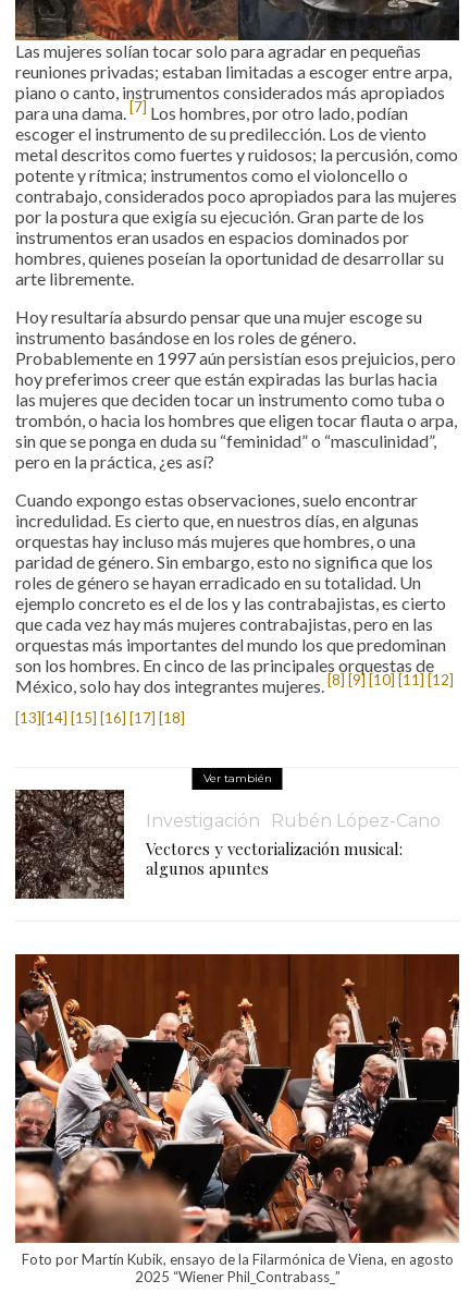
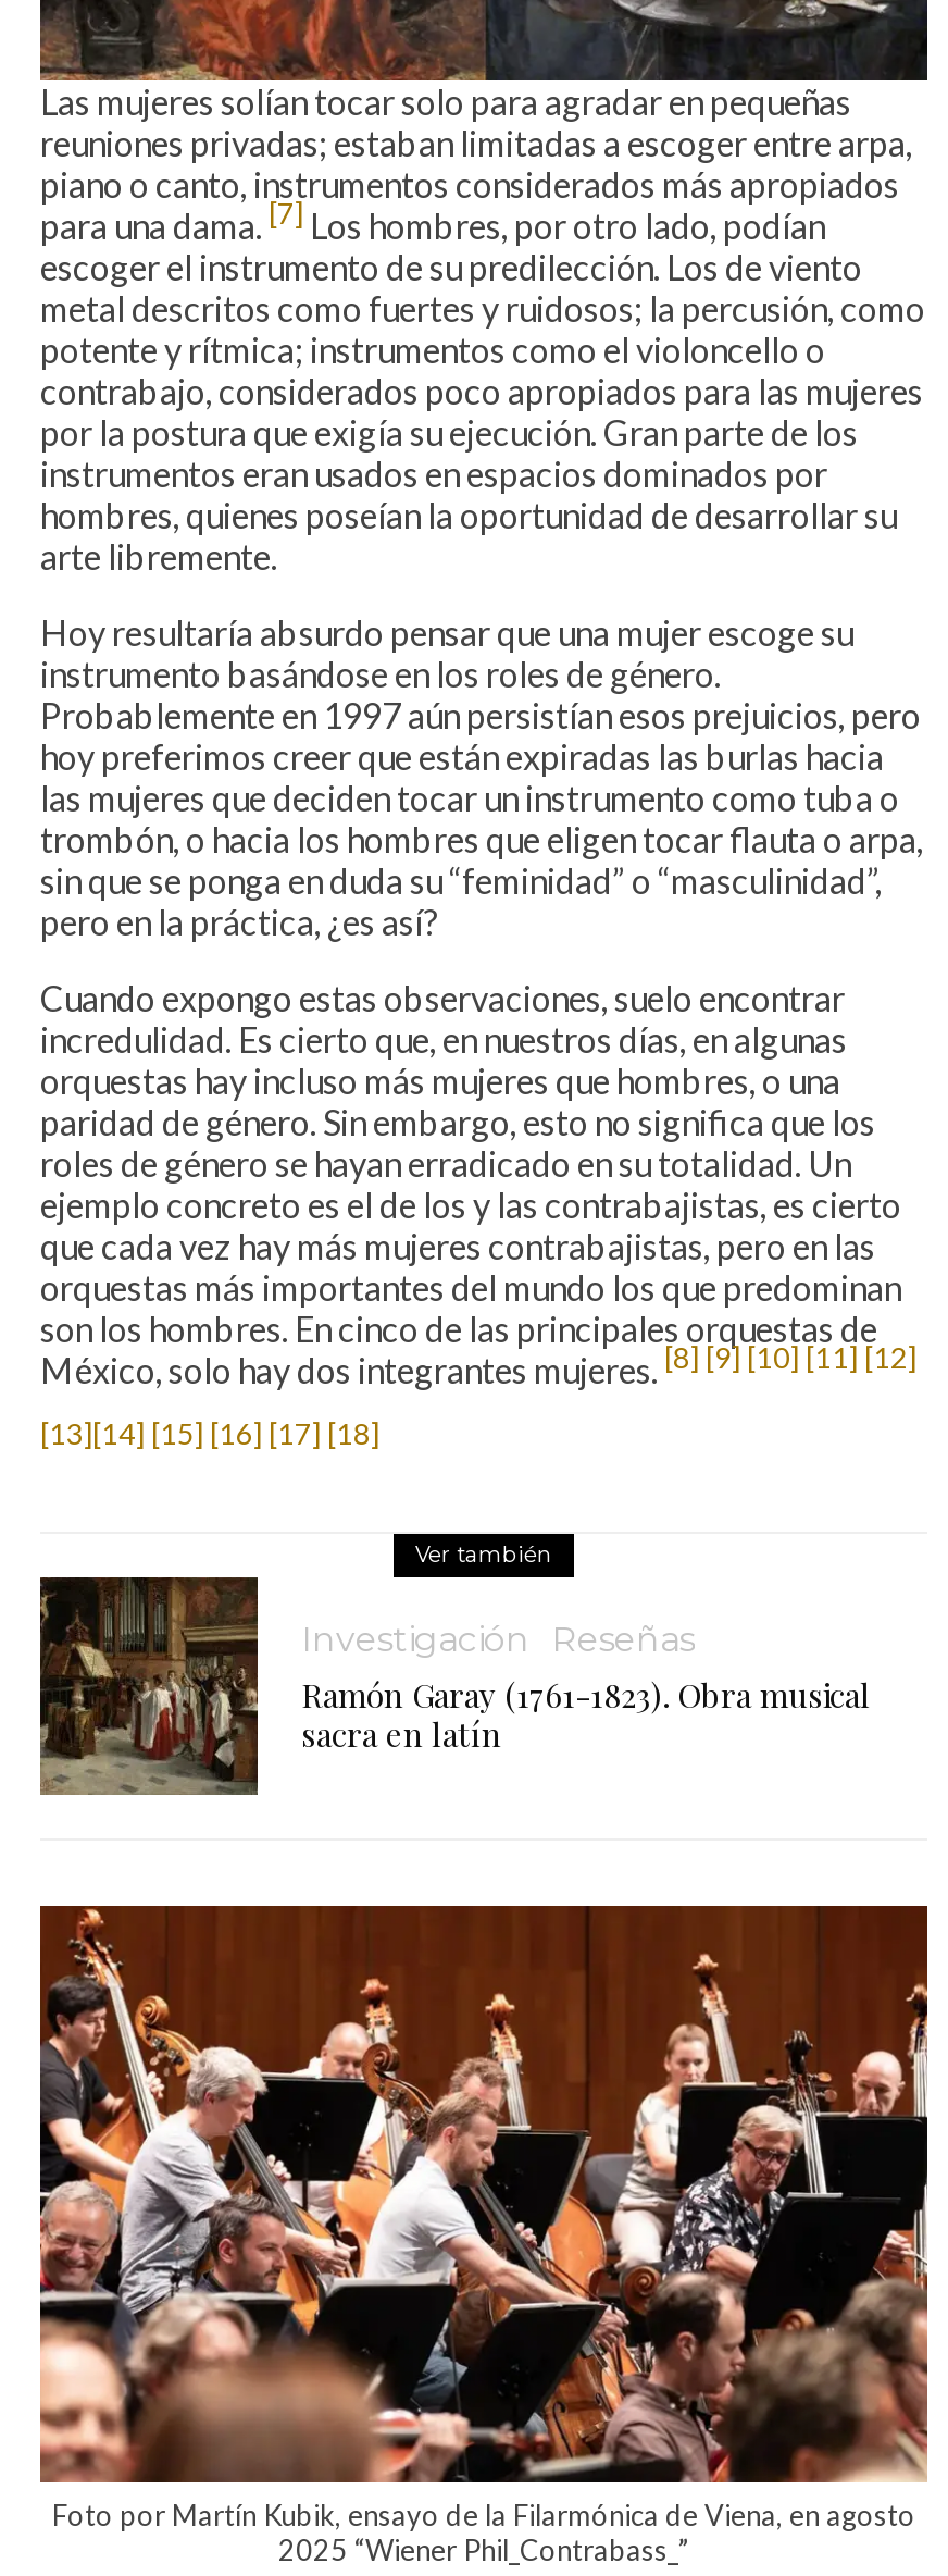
[14,790,441,900] [image] | Investigación Rubén López-Cano | Vectores y vectorialización musical: | algunos apuntes -> [38,1580,871,1795] [image] | Investigación Reseñas | Ramón Garay (1761-1823). Obra musical | sacra en latín

